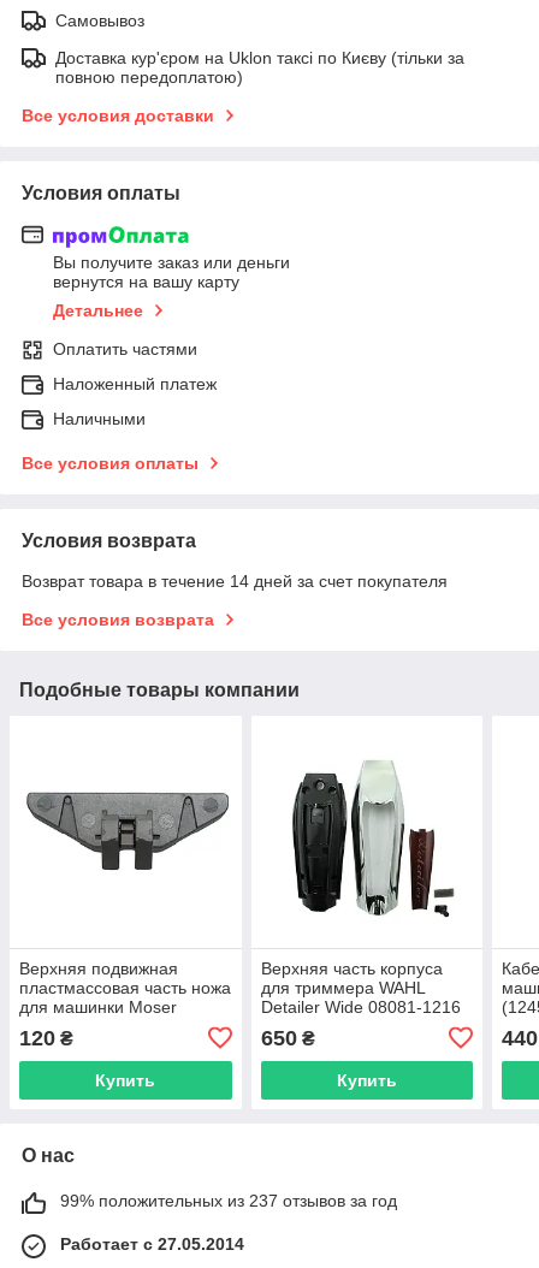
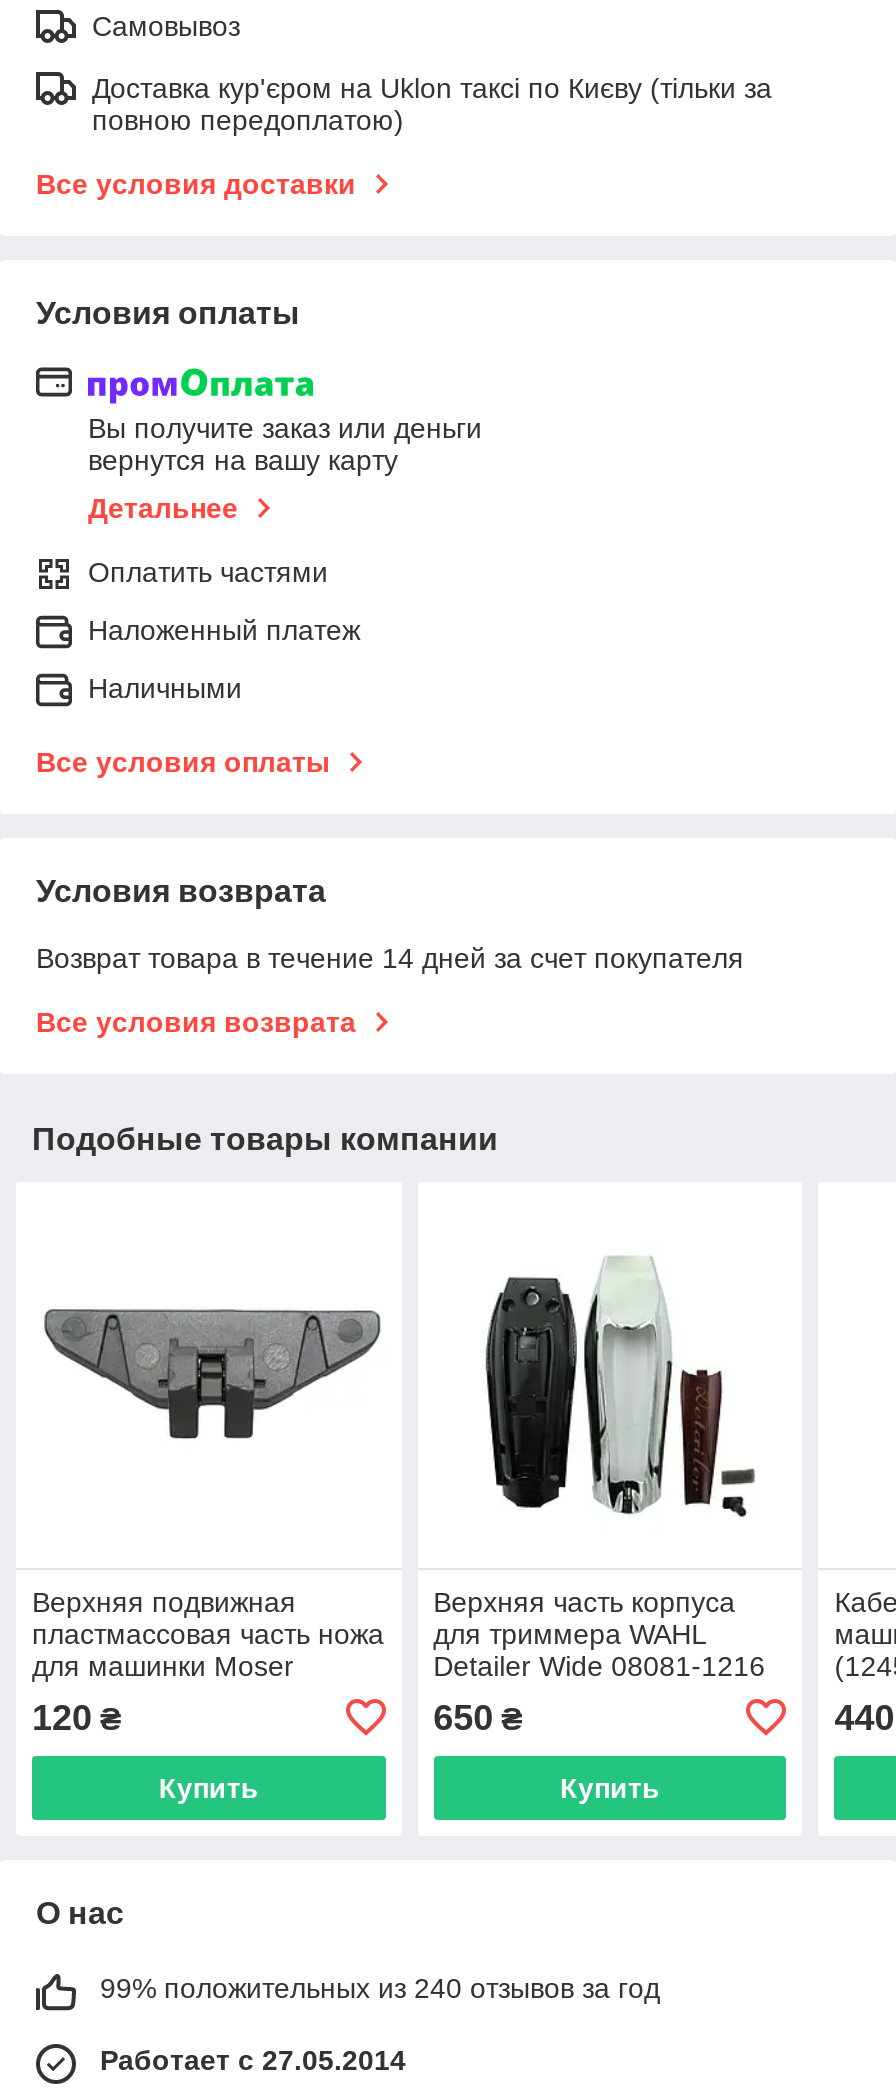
[60,1191,397,1210] 99% положительных из 237 отзывов за год -> [100,1972,660,2004] 99% положительных из 240 отзывов за год

